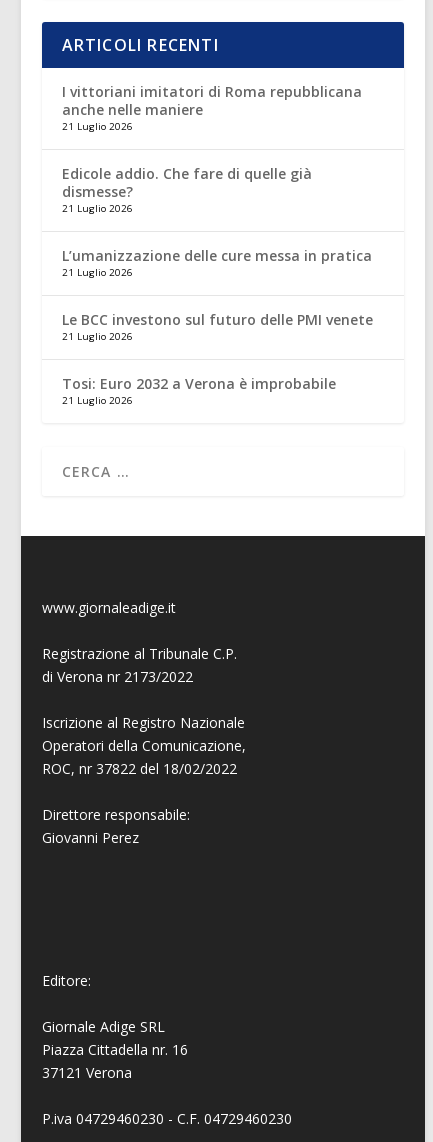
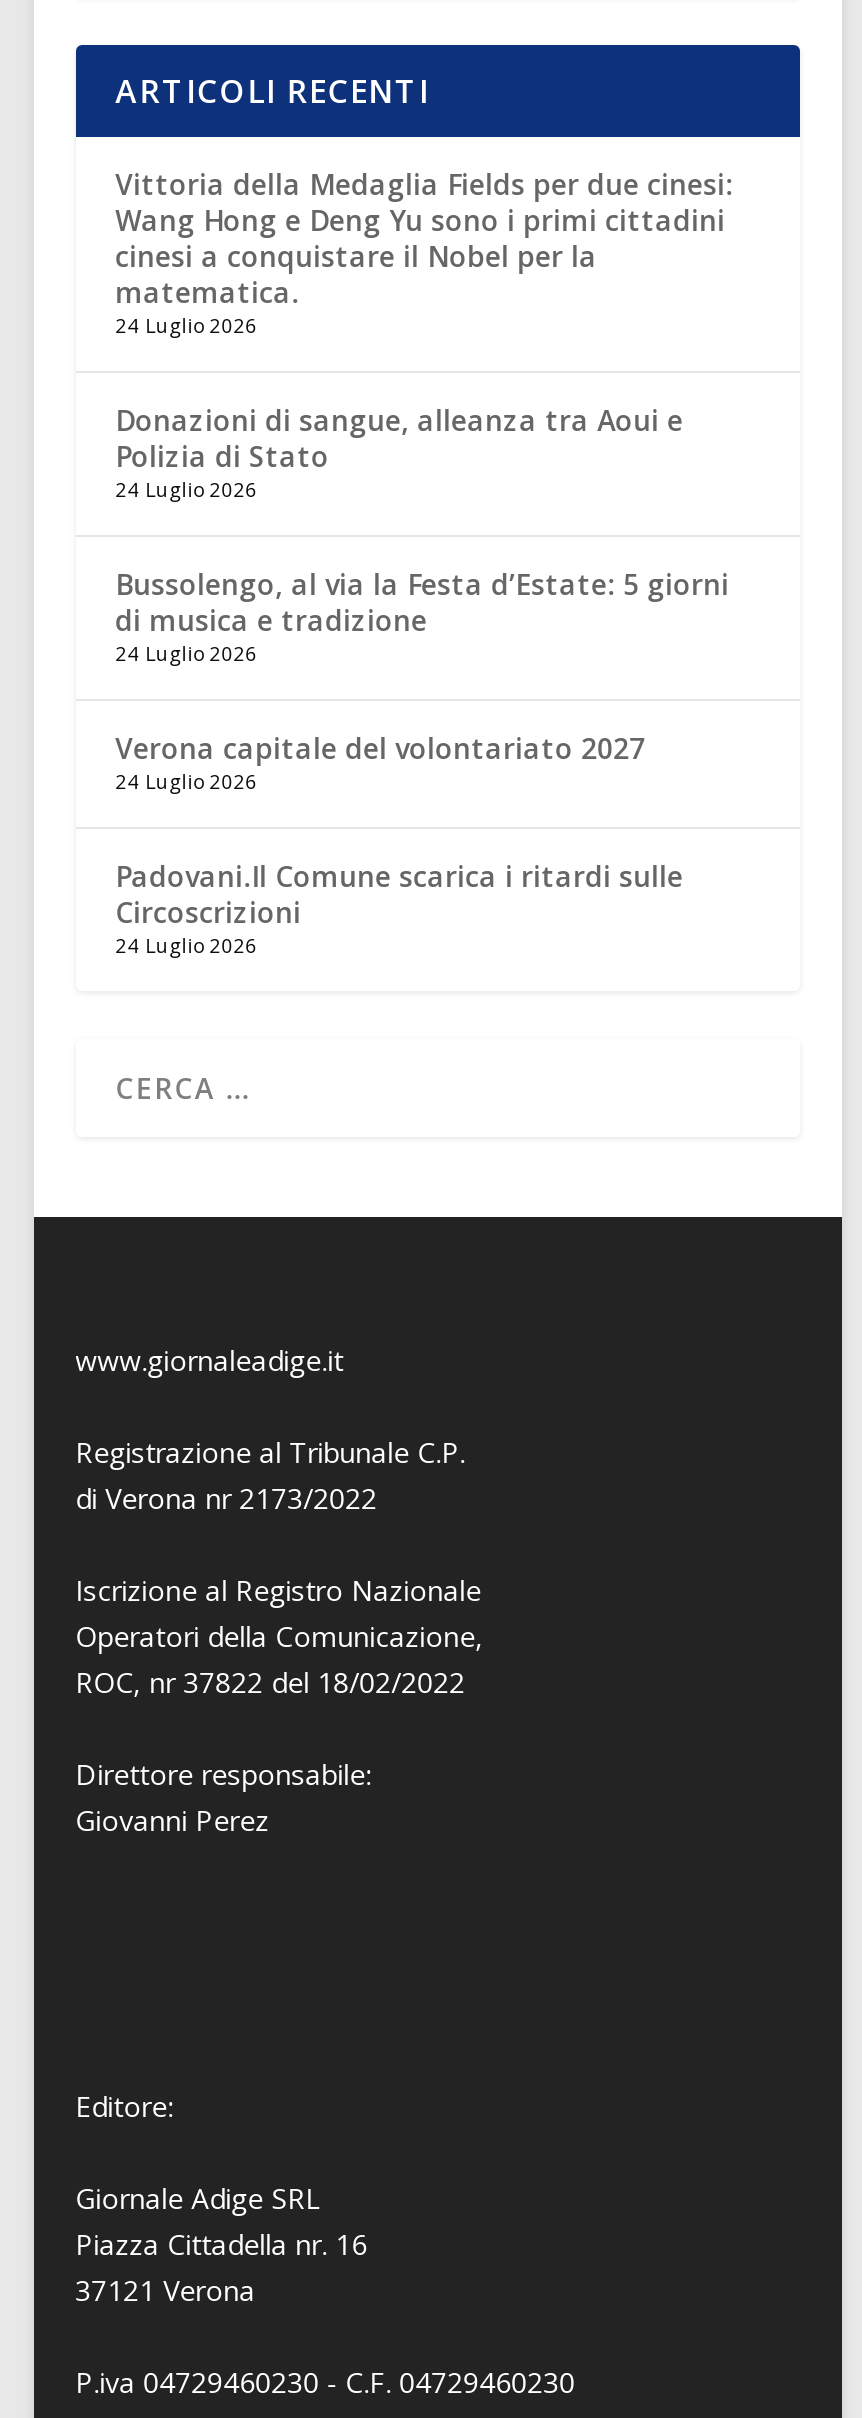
[62,82,362,133] I vittoriani imitatori di Roma repubblicana | anche nelle maniere | 21 Luglio 2026 -> [115,164,733,338] Vittoria della Medaglia Fields per due cinesi: | Wang Hong e Deng Yu sono i primi cittadini | cinesi a conquistare il Nobel per la | matematica. | 24 Luglio 2026
[62,164,312,215] Edicole addio. Che fare di quelle già | dismesse? | 21 Luglio 2026 -> [115,400,683,502] Donazioni di sangue, alleanza tra Aoui e | Polizia di Stato | 24 Luglio 2026
[62,246,372,279] L’umanizzazione delle cure messa in pratica | 21 Luglio 2026 -> [115,564,729,666] Bussolengo, al via la Festa d’Estate: 5 giorni | di musica e tradizione | 24 Luglio 2026
[62,310,373,343] Le BCC investono sul futuro delle PMI venete | 21 Luglio 2026 -> [115,728,653,794] Verona capitale del volontariato 2027 | 24 Luglio 2026
[62,374,336,407] Tosi: Euro 2032 a Verona è improbabile | 21 Luglio 2026 -> [115,856,683,958] Padovani.Il Comune scarica i ritardi sulle | Circoscrizioni | 24 Luglio 2026

